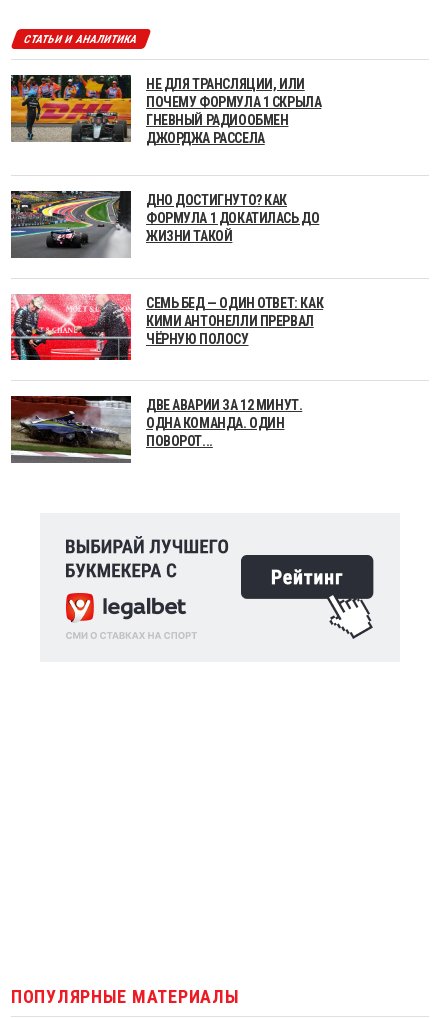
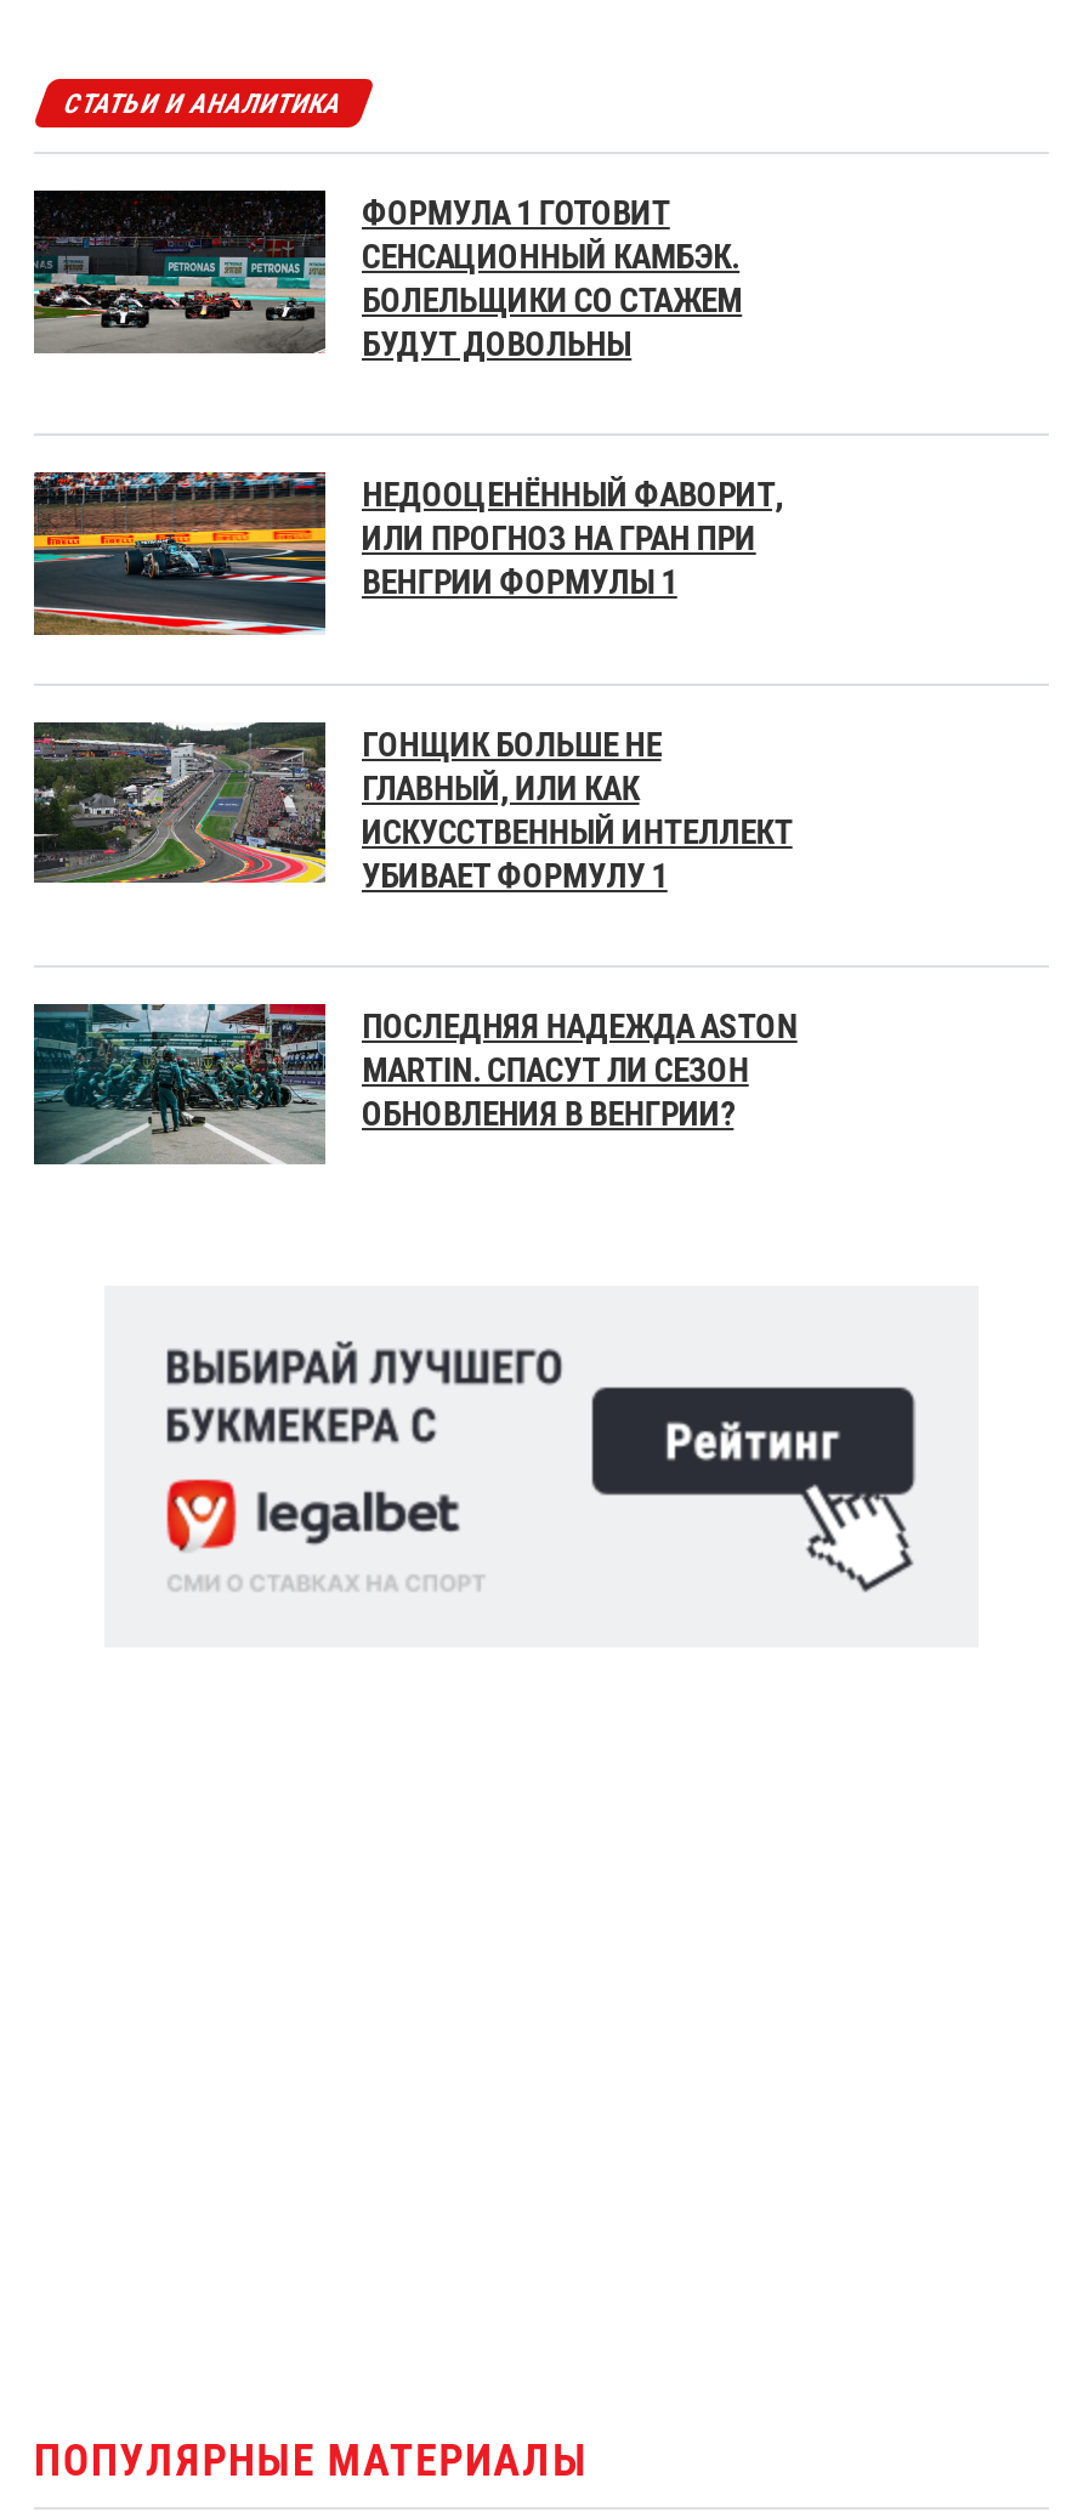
[10,74,321,146] [image] | НЕ ДЛЯ ТРАНСЛЯЦИИ, ИЛИ | ПОЧЕМУ ФОРМУЛА 1 СКРЫЛА | ГНЕВНЫЙ РАДИООБМЕН | ДЖОРДЖА РАССЕЛА -> [32,188,742,363] [image] | ФОРМУЛА 1 ГОТОВИТ | СЕНСАЦИОННЫЙ КАМБЭК. | БОЛЕЛЬЩИКИ СО СТАЖЕМ | БУДУТ ДОВОЛЬНЫ
[11,190,319,258] [image] | ДНО ДОСТИГНУТО? КАК | ФОРМУЛА 1 ДОКАТИЛАСЬ ДО | ЖИЗНИ ТАКОЙ -> [32,470,784,637] [image] | НЕДООЦЕНЁННЫЙ ФАВОРИТ, | ИЛИ ПРОГНОЗ НА ГРАН ПРИ | ВЕНГРИИ ФОРМУЛЫ 1
[10,293,323,361] [image] | СЕМЬ БЕД — ОДИН ОТВЕТ: КАК | КИМИ АНТОНЕЛЛИ ПРЕРВАЛ | ЧЁРНУЮ ПОЛОСУ -> [32,720,792,894] [image] | ГОНЩИК БОЛЬШЕ НЕ | ГЛАВНЫЙ, ИЛИ КАК | ИСКУССТВЕННЫЙ ИНТЕЛЛЕКТ | УБИВАЕТ ФОРМУЛУ 1
[10,395,302,463] [image] | ДВЕ АВАРИИ ЗА 12 МИНУТ. | ОДНА КОМАНДА. ОДИН | ПОВОРОТ... -> [32,1002,797,1167] [image] | ПОСЛЕДНЯЯ НАДЕЖДА ASTON | MARTIN. СПАСУТ ЛИ СЕЗОН | ОБНОВЛЕНИЯ В ВЕНГРИИ?

